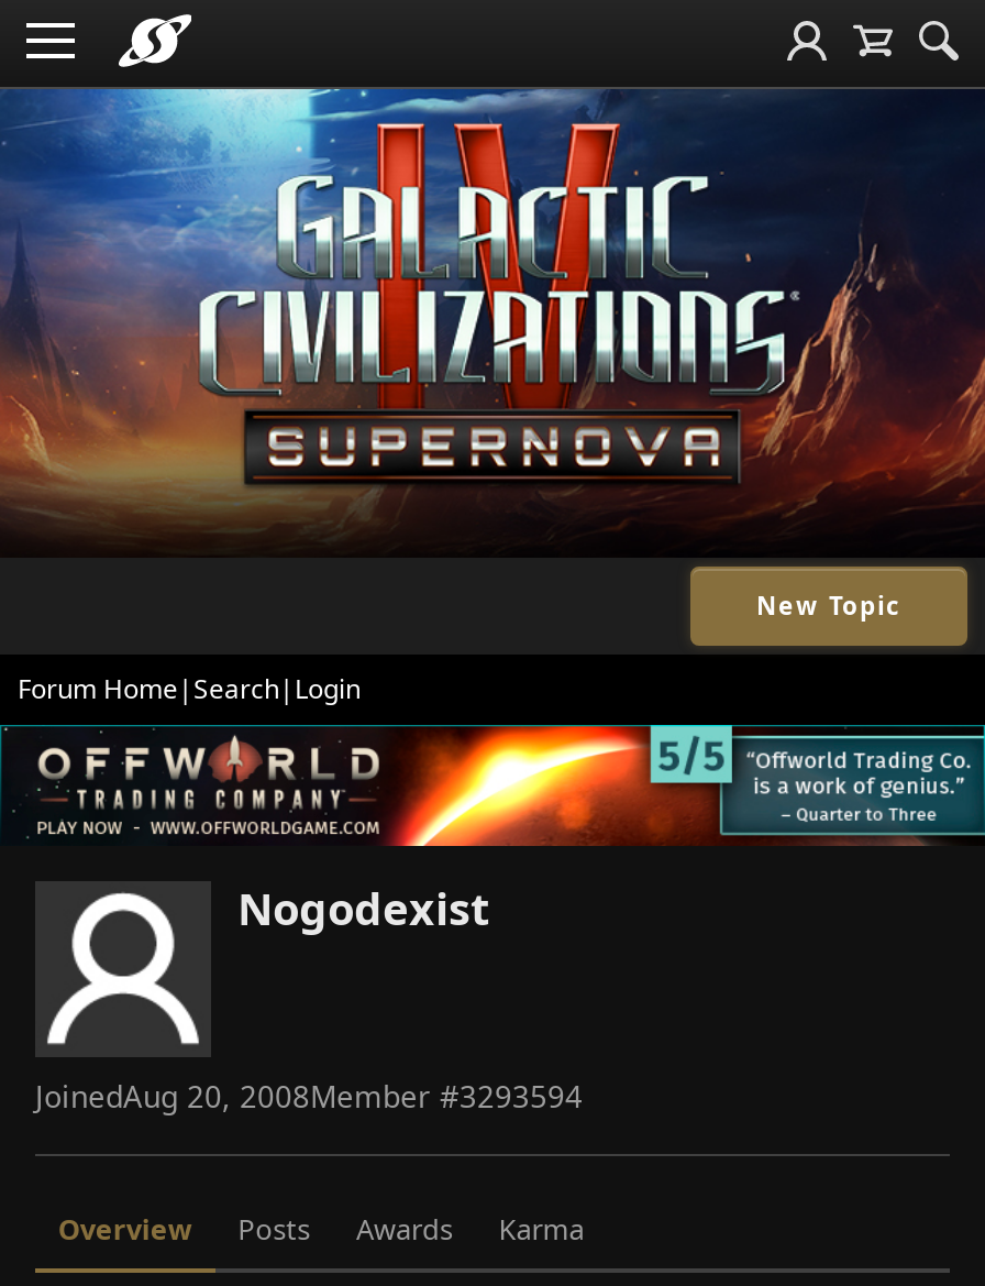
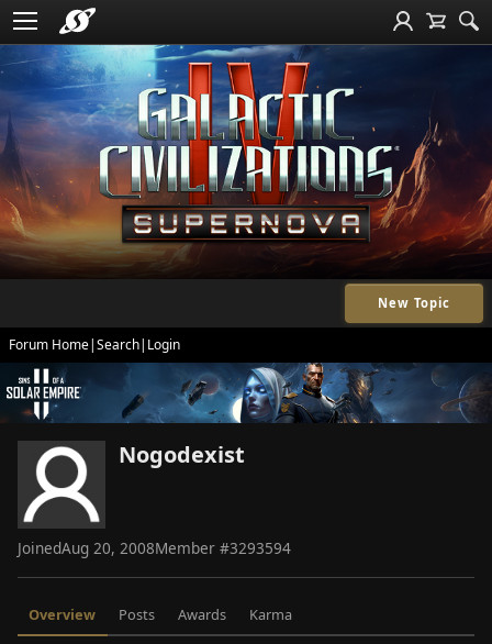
[7,723,978,848] [image] -> [3,363,489,424] [image]

